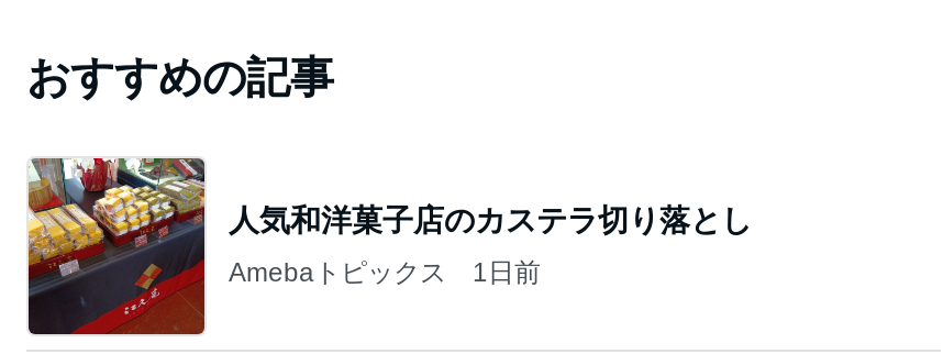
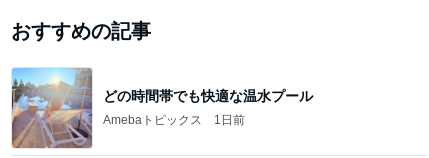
[26,156,752,336] [image] | 人気和洋菓子店のカステラ切り落とし -> [11,67,313,149] [image] | どの時間帯でも快適な温水プール

